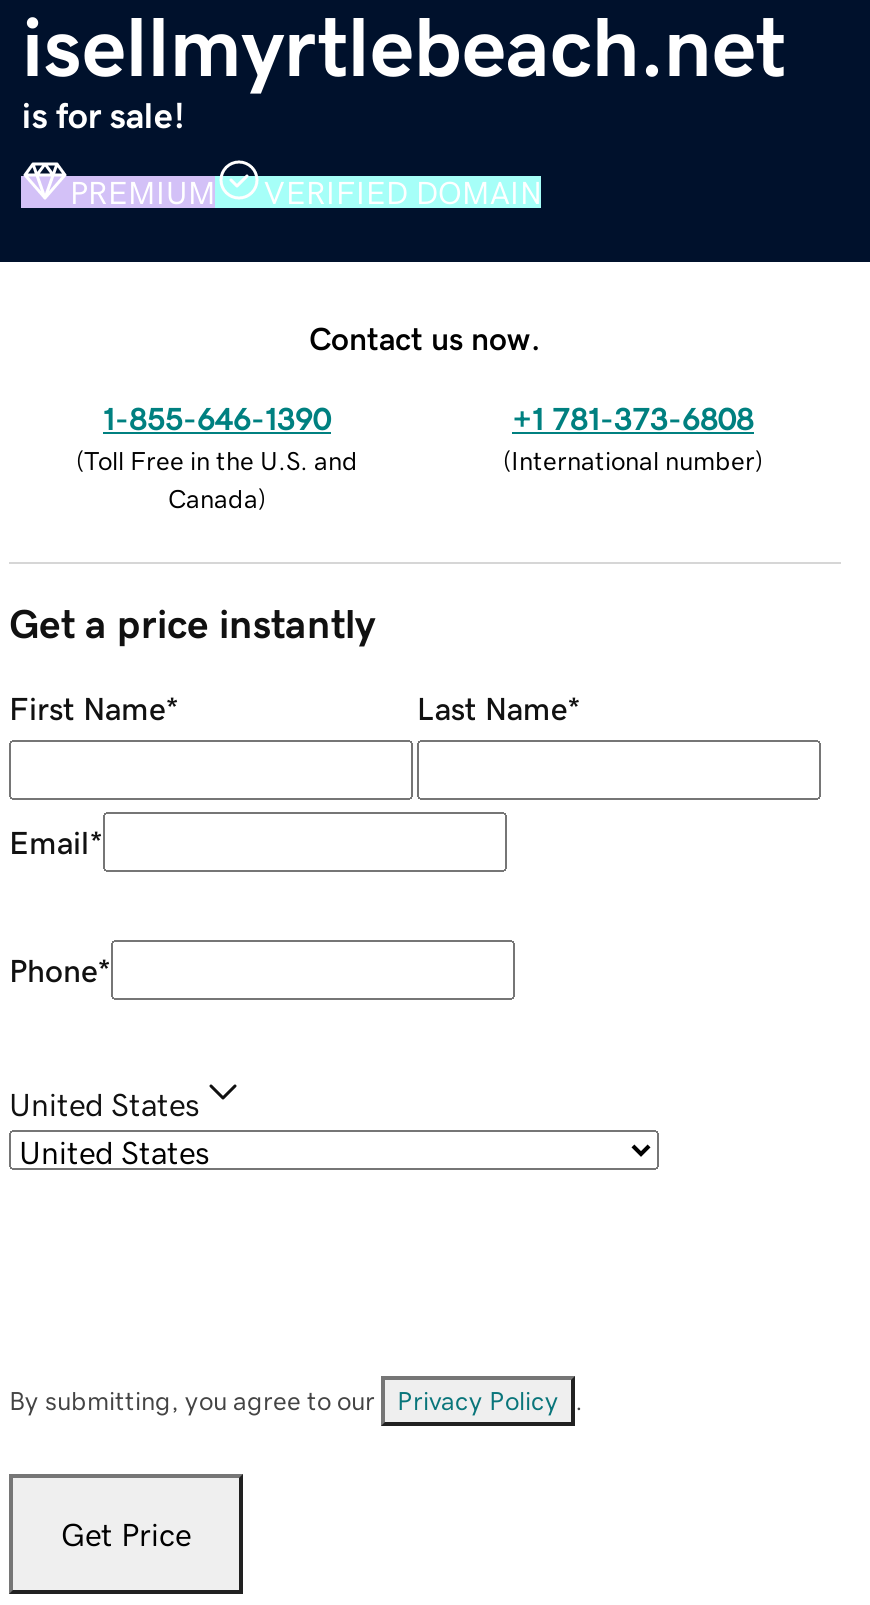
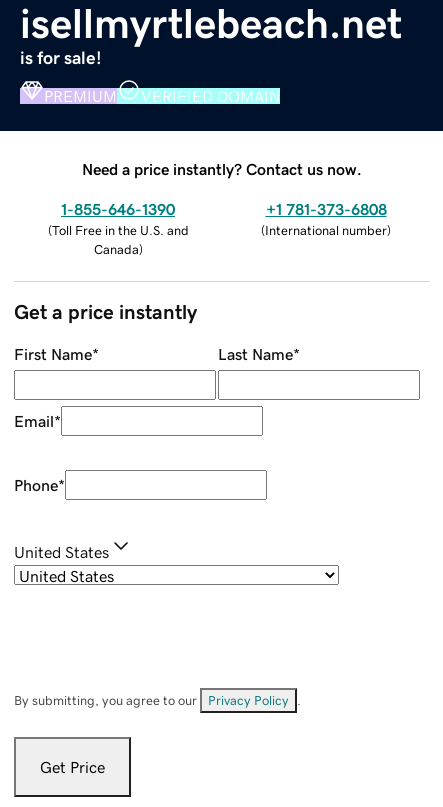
[309,321,541,353] Contact us now. -> [82,161,362,177] Need a price instantly? Contact us now.

